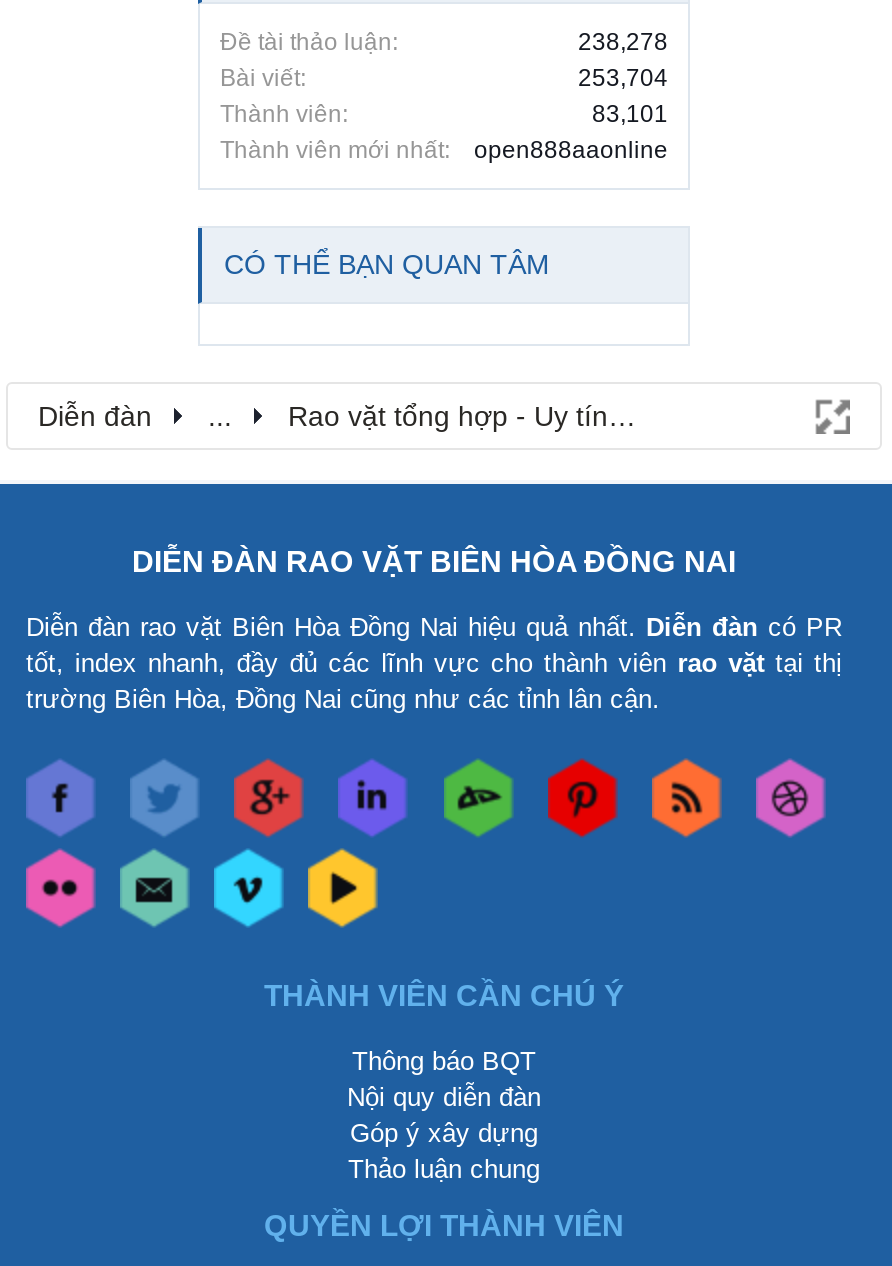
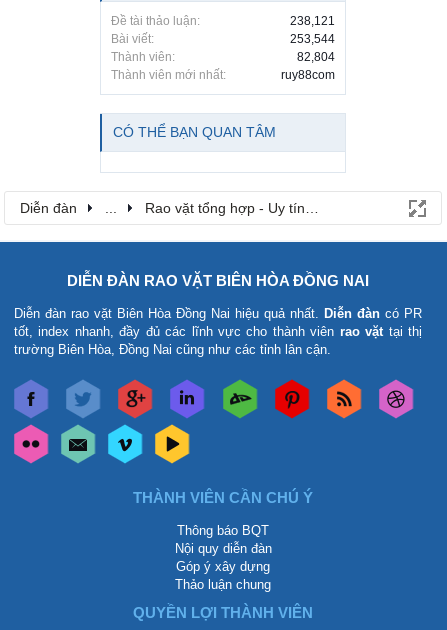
[578,28,668,56] 238,278 -> [290,14,335,28] 238,121
[578,64,668,92] 253,704 -> [290,32,335,46] 253,544
[592,100,668,128] 83,101 -> [297,50,335,64] 82,804
[474,136,668,164] open888aaonline -> [281,68,335,82] ruy88com

